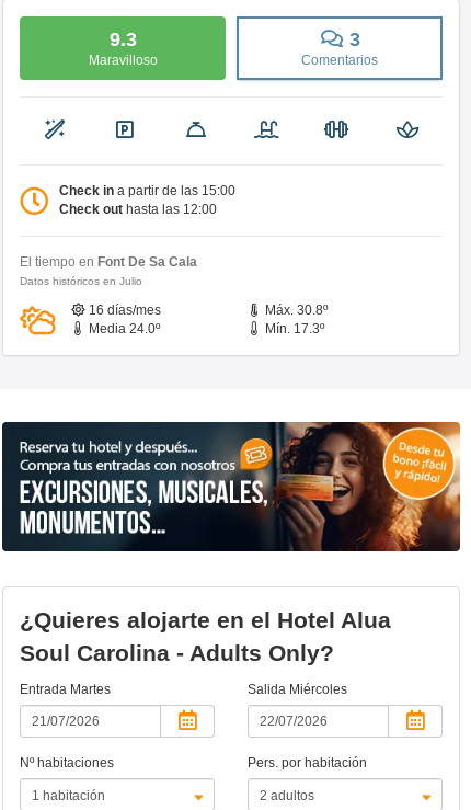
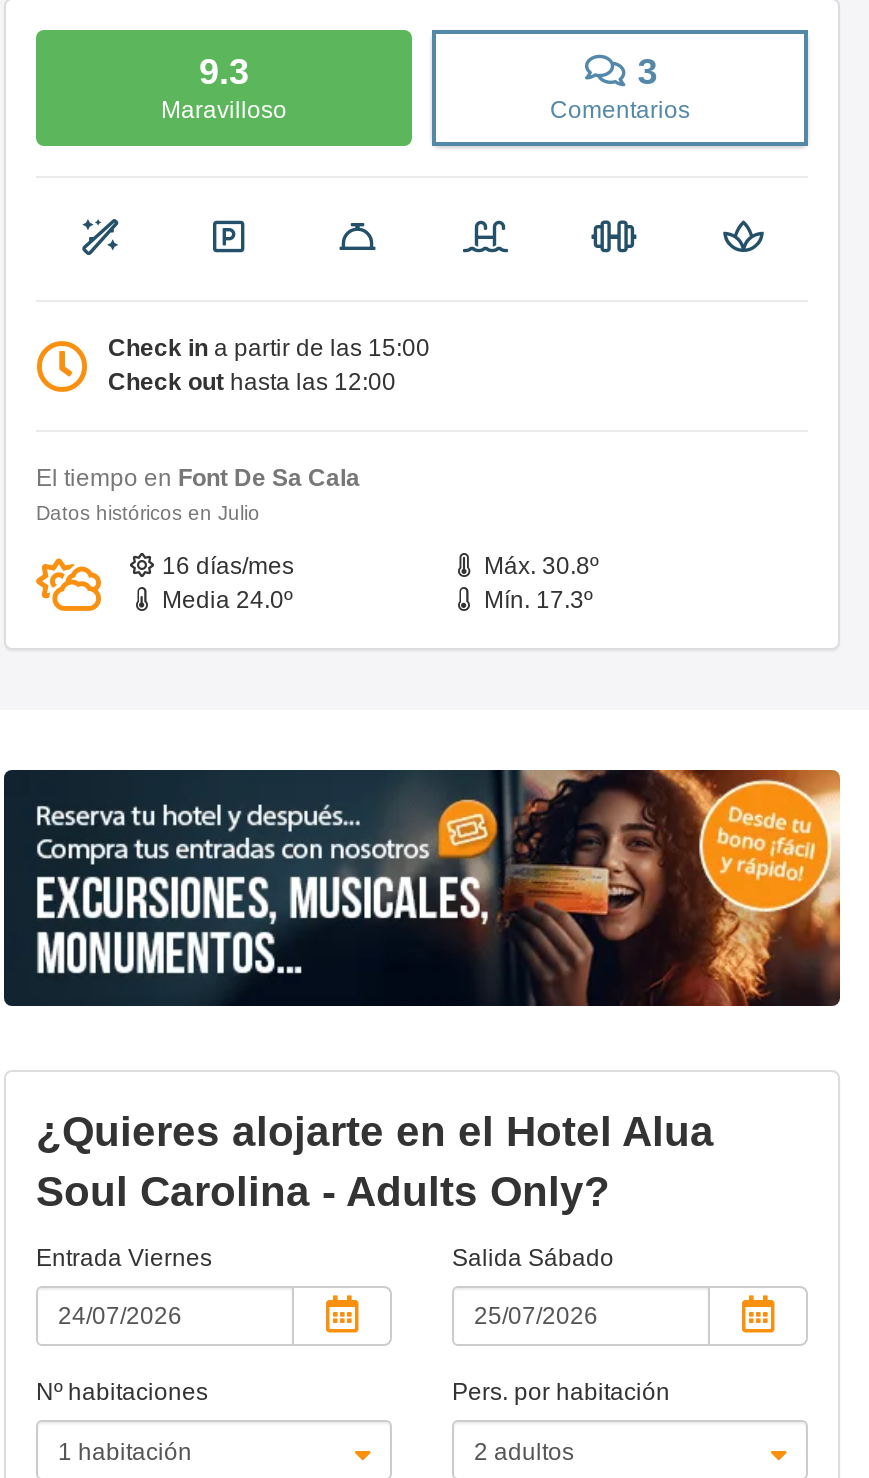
[20,682,111,697] Entrada Martes -> [36,1244,212,1272] Entrada Viernes
[248,682,347,697] Salida Miércoles -> [452,1244,614,1272] Salida Sábado

